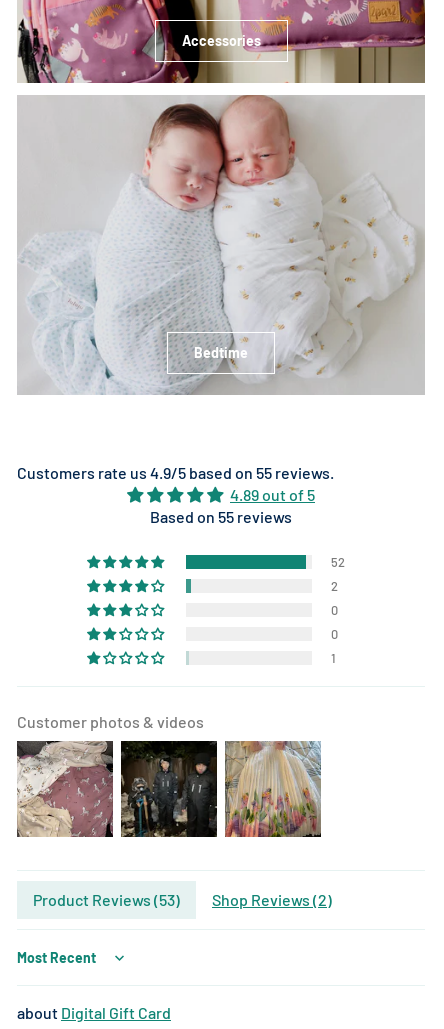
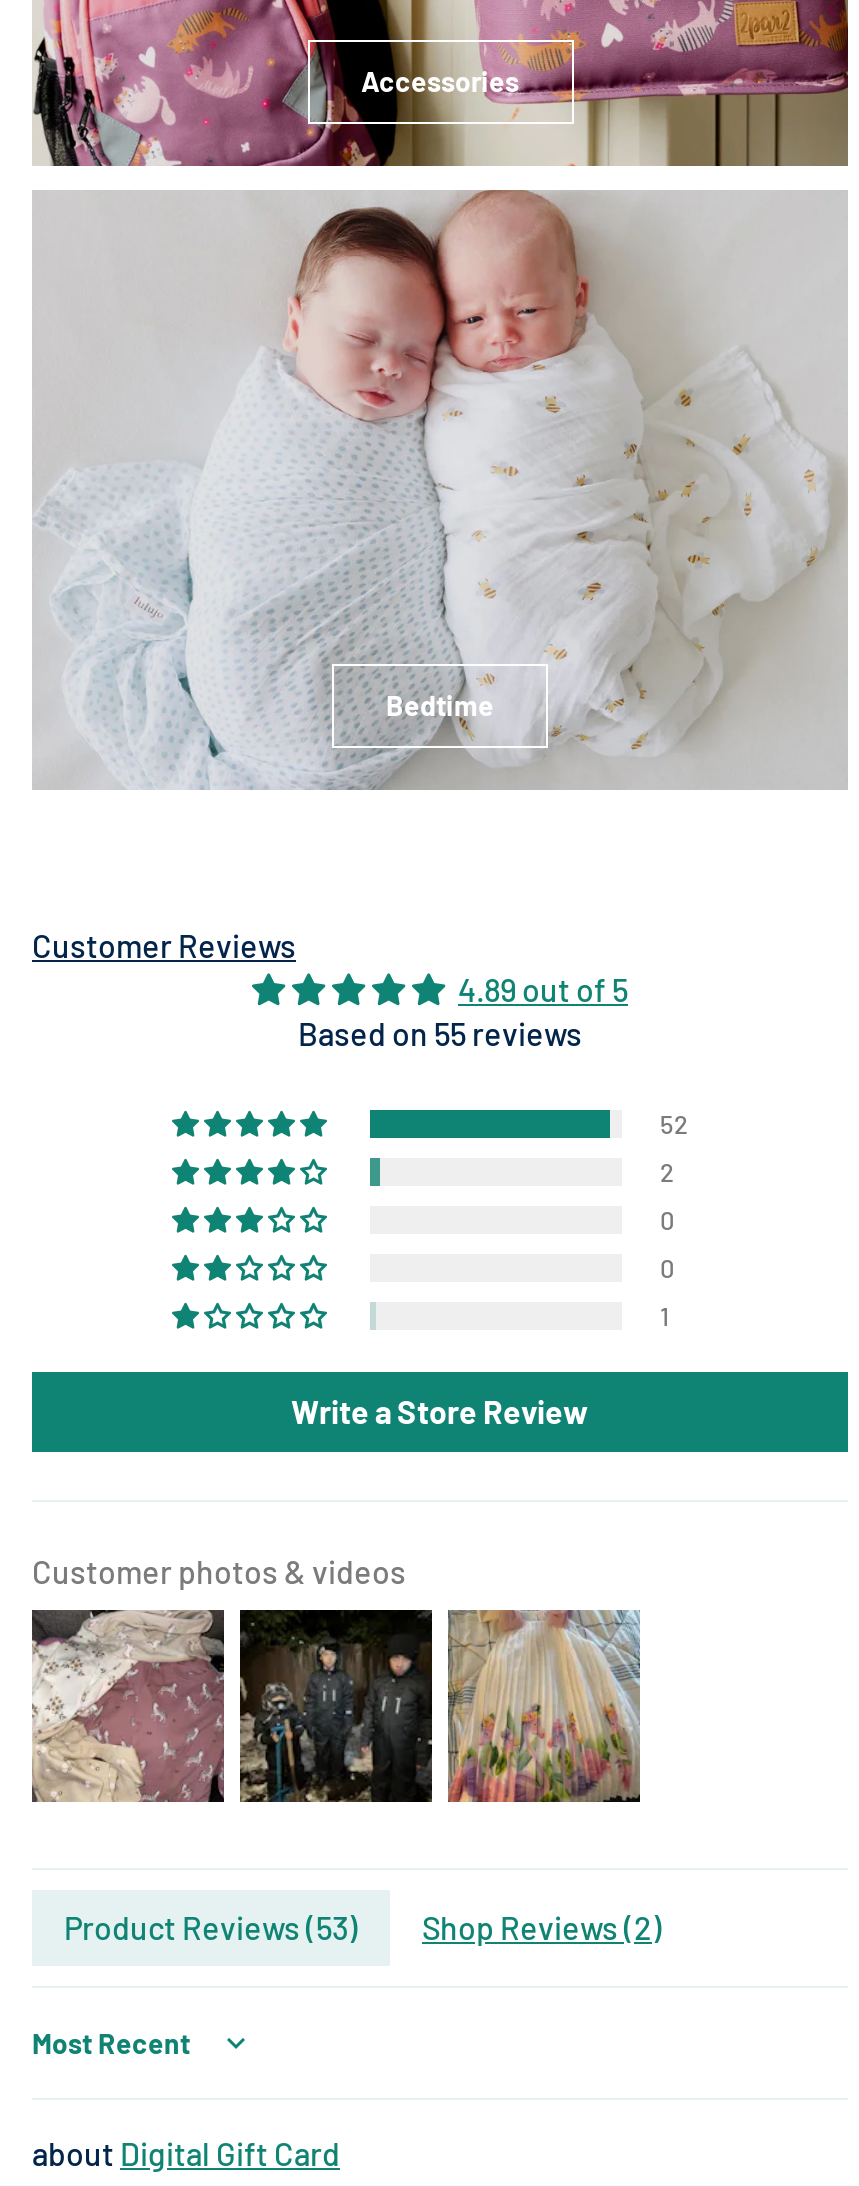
[17,463,334,482] Customers rate us 4.9/5 based on 55 reviews. -> [32,926,296,964] Customer Reviews
none -> [291,1392,589,1430] Write a Store Review

